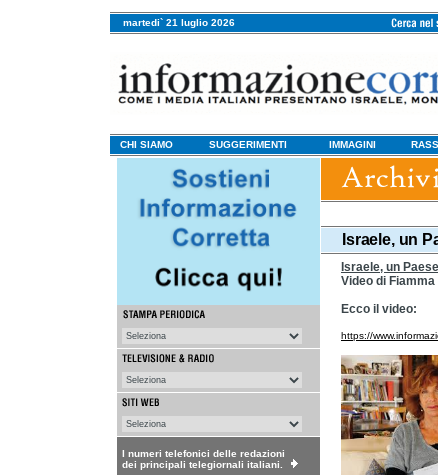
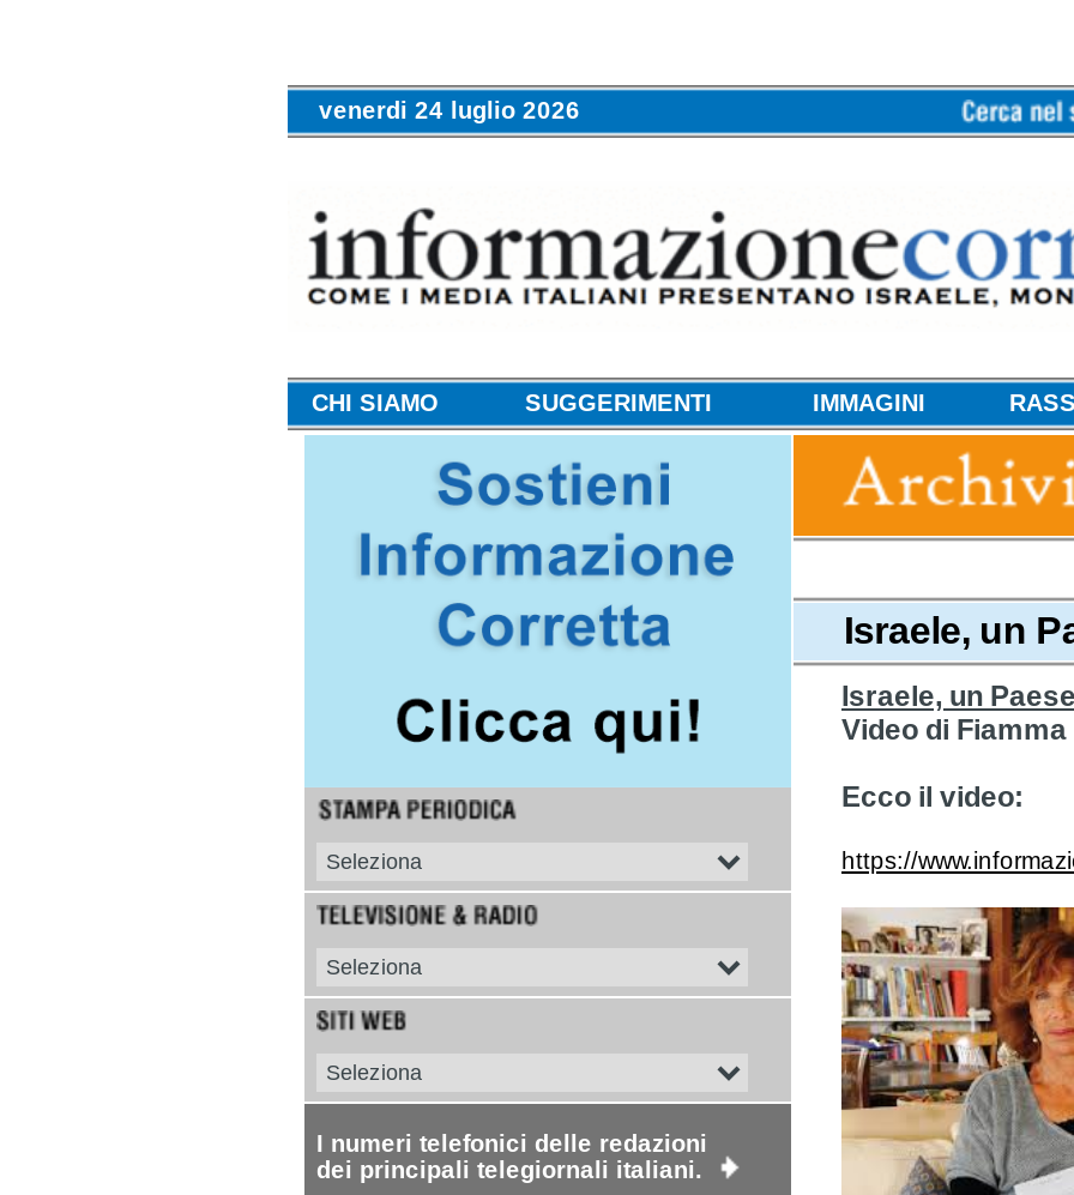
[123,17,235,28] martedi` 21 luglio 2026 -> [319,97,580,123] venerdi 24 luglio 2026

